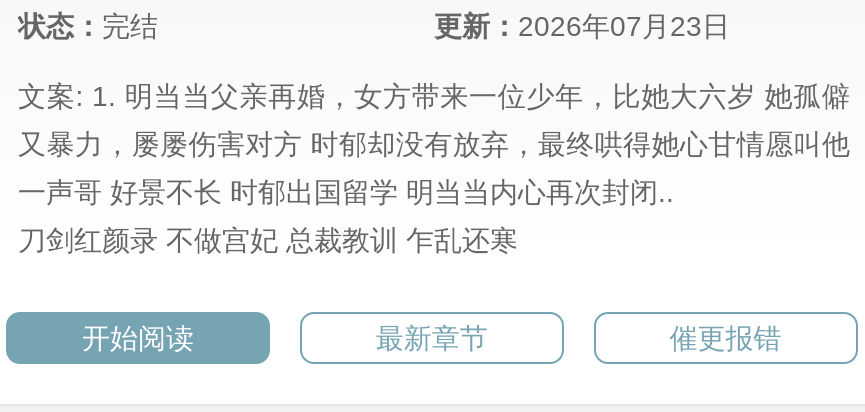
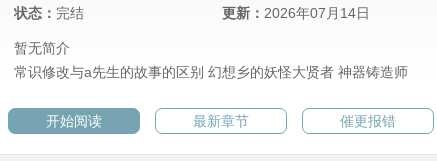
[18,11,850,257] 更新：2026年07月23日 | 文案: 1. 明当当父亲再婚，女方带来一位少年，比她大六岁 她孤僻 | 又暴力，屡屡伤害对方 时郁却没有放弃，最终哄得她心甘情愿叫他 | 一声哥 好景不长 时郁出国留学 明当当内心再次封闭.. | 刀剑红颜录 不做宫妃 总裁教训 乍乱还寒 -> [14,5,408,80] 更新：2026年07月14日 | 暂无简介 | 常识修改与a先生的故事的区别 幻想乡的妖怪大贤者 神器铸造师

